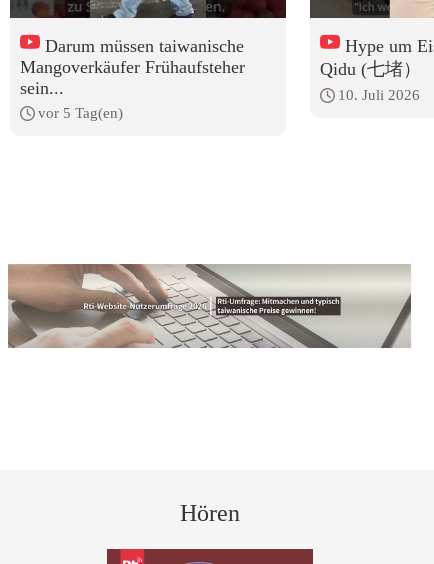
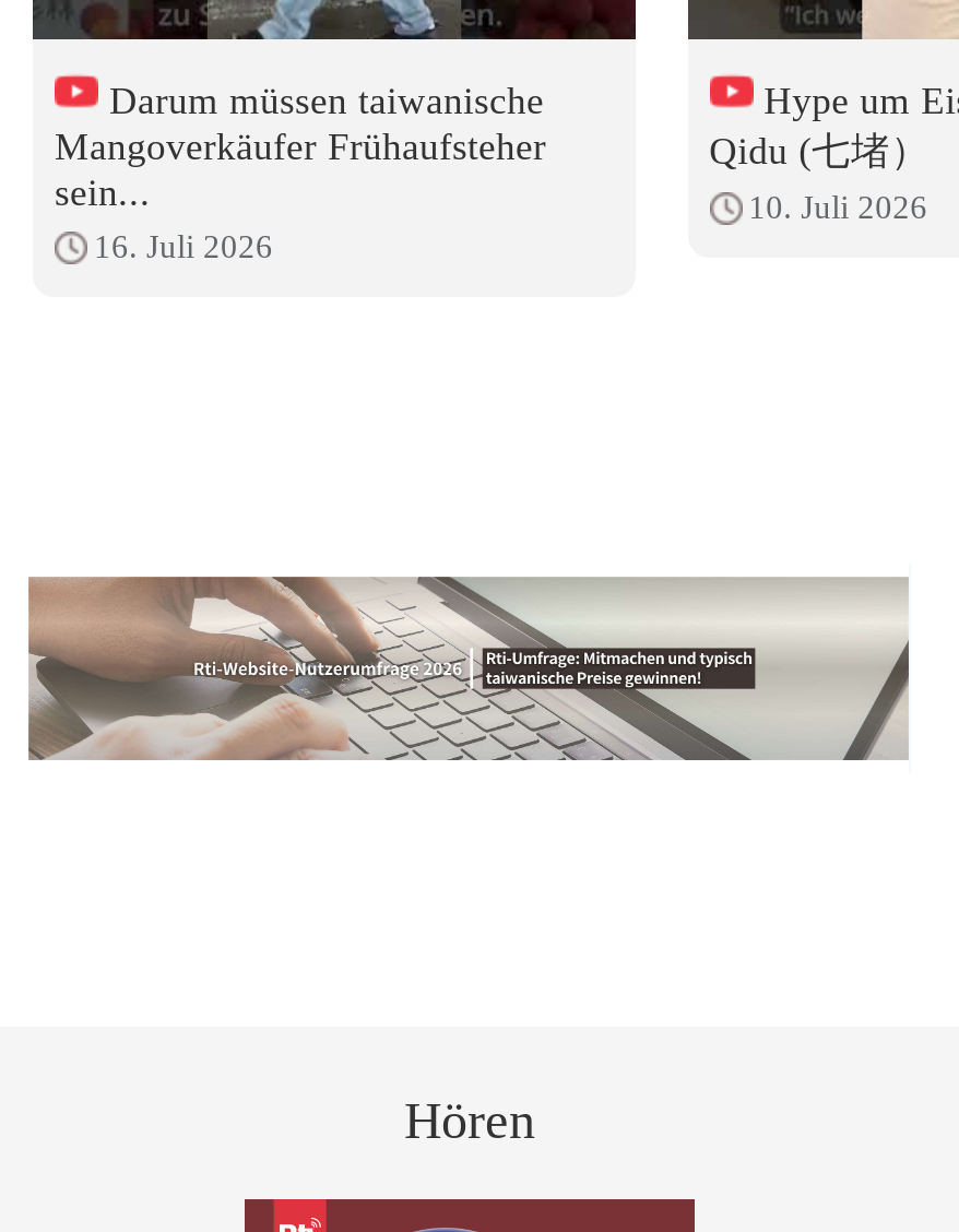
[38,105,123,121] vor 5 Tag(en) -> [94,229,273,264] 16. Juli 2026

